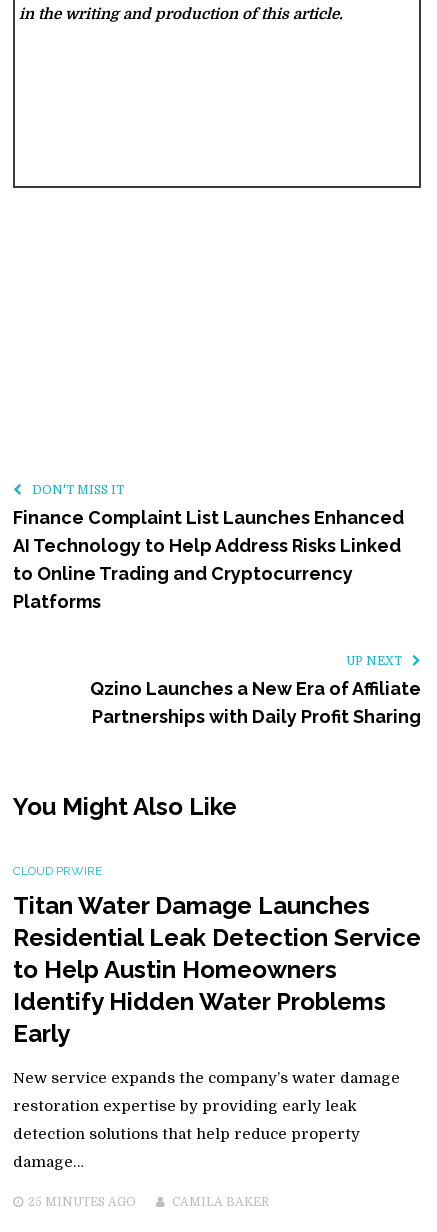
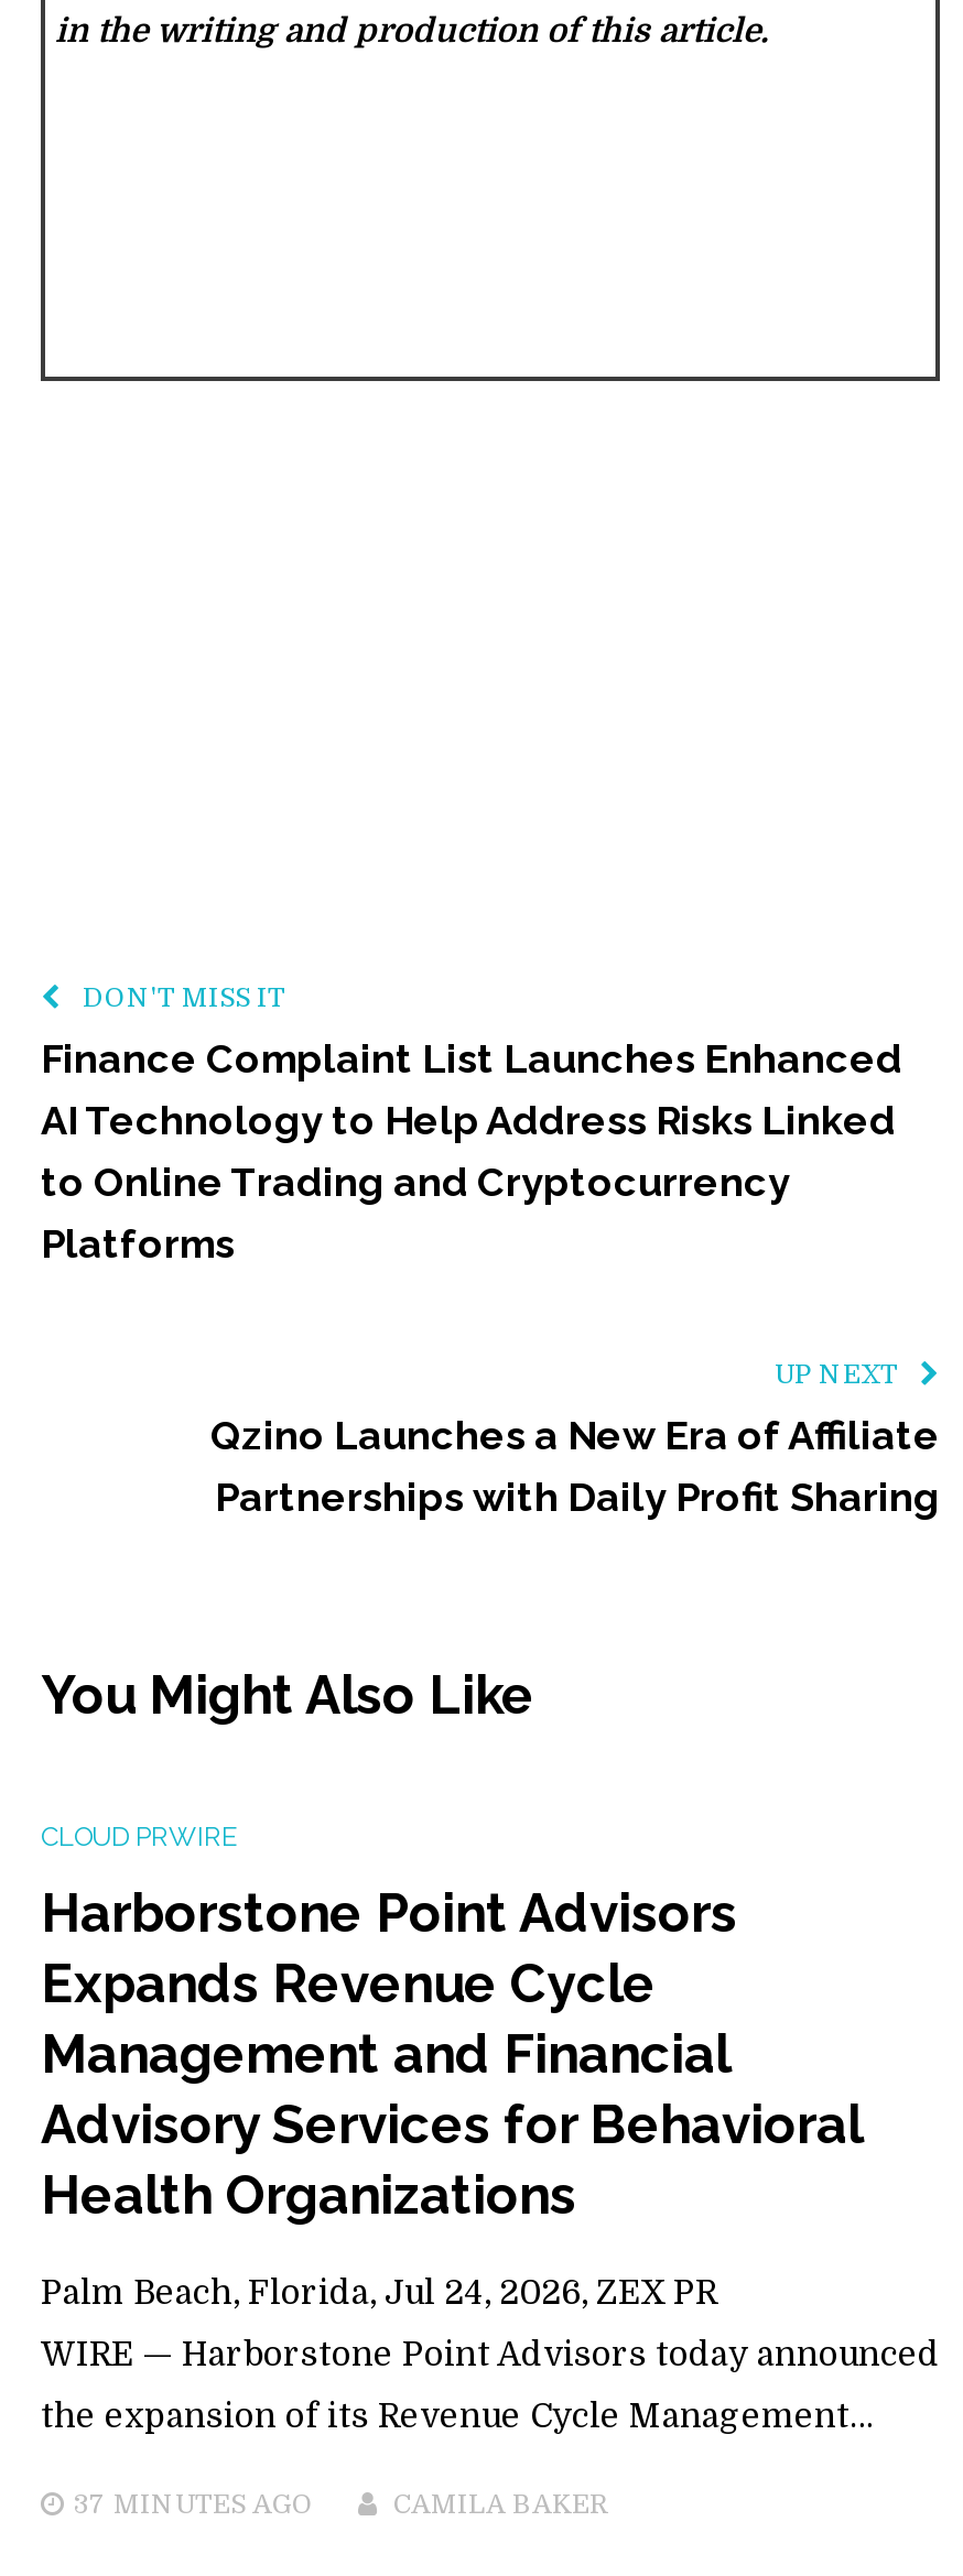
[13,891,421,1209] Titan Water Damage Launches | Residential Leak Detection Service | to Help Austin Homeowners | Identify Hidden Water Problems | Early | New service expands the company’s water damage | restoration expertise by providing early leak | detection solutions that help reduce property | damage… | 25 MINUTES AGO -> [41,1881,940,2520] Harborstone Point Advisors | Expands Revenue Cycle | Management and Financial | Advisory Services for Behavioral | Health Organizations | Palm Beach, Florida, Jul 24, 2026, ZEX PR | WIRE — Harborstone Point Advisors today announced | the expansion of its Revenue Cycle Management… | 37 MINUTES AGO

